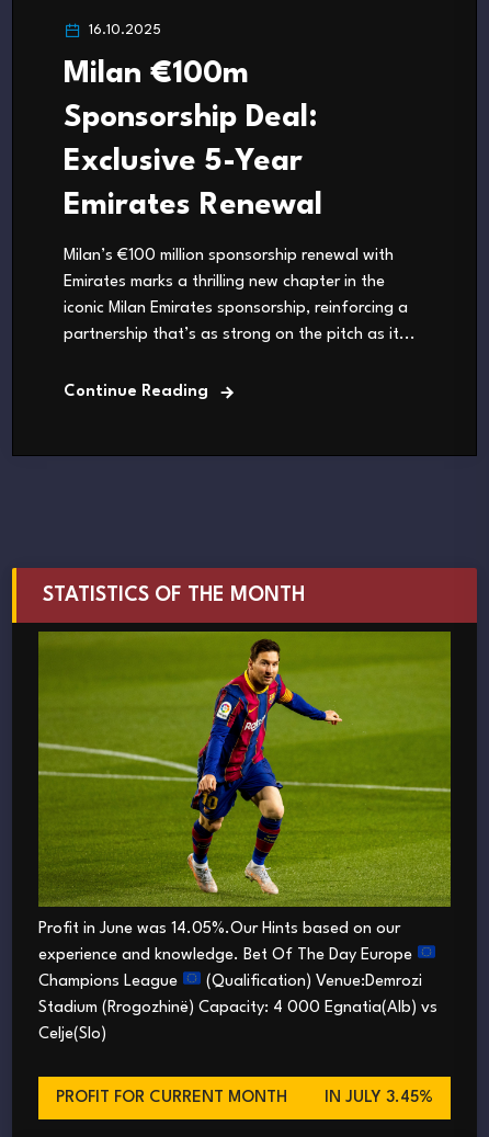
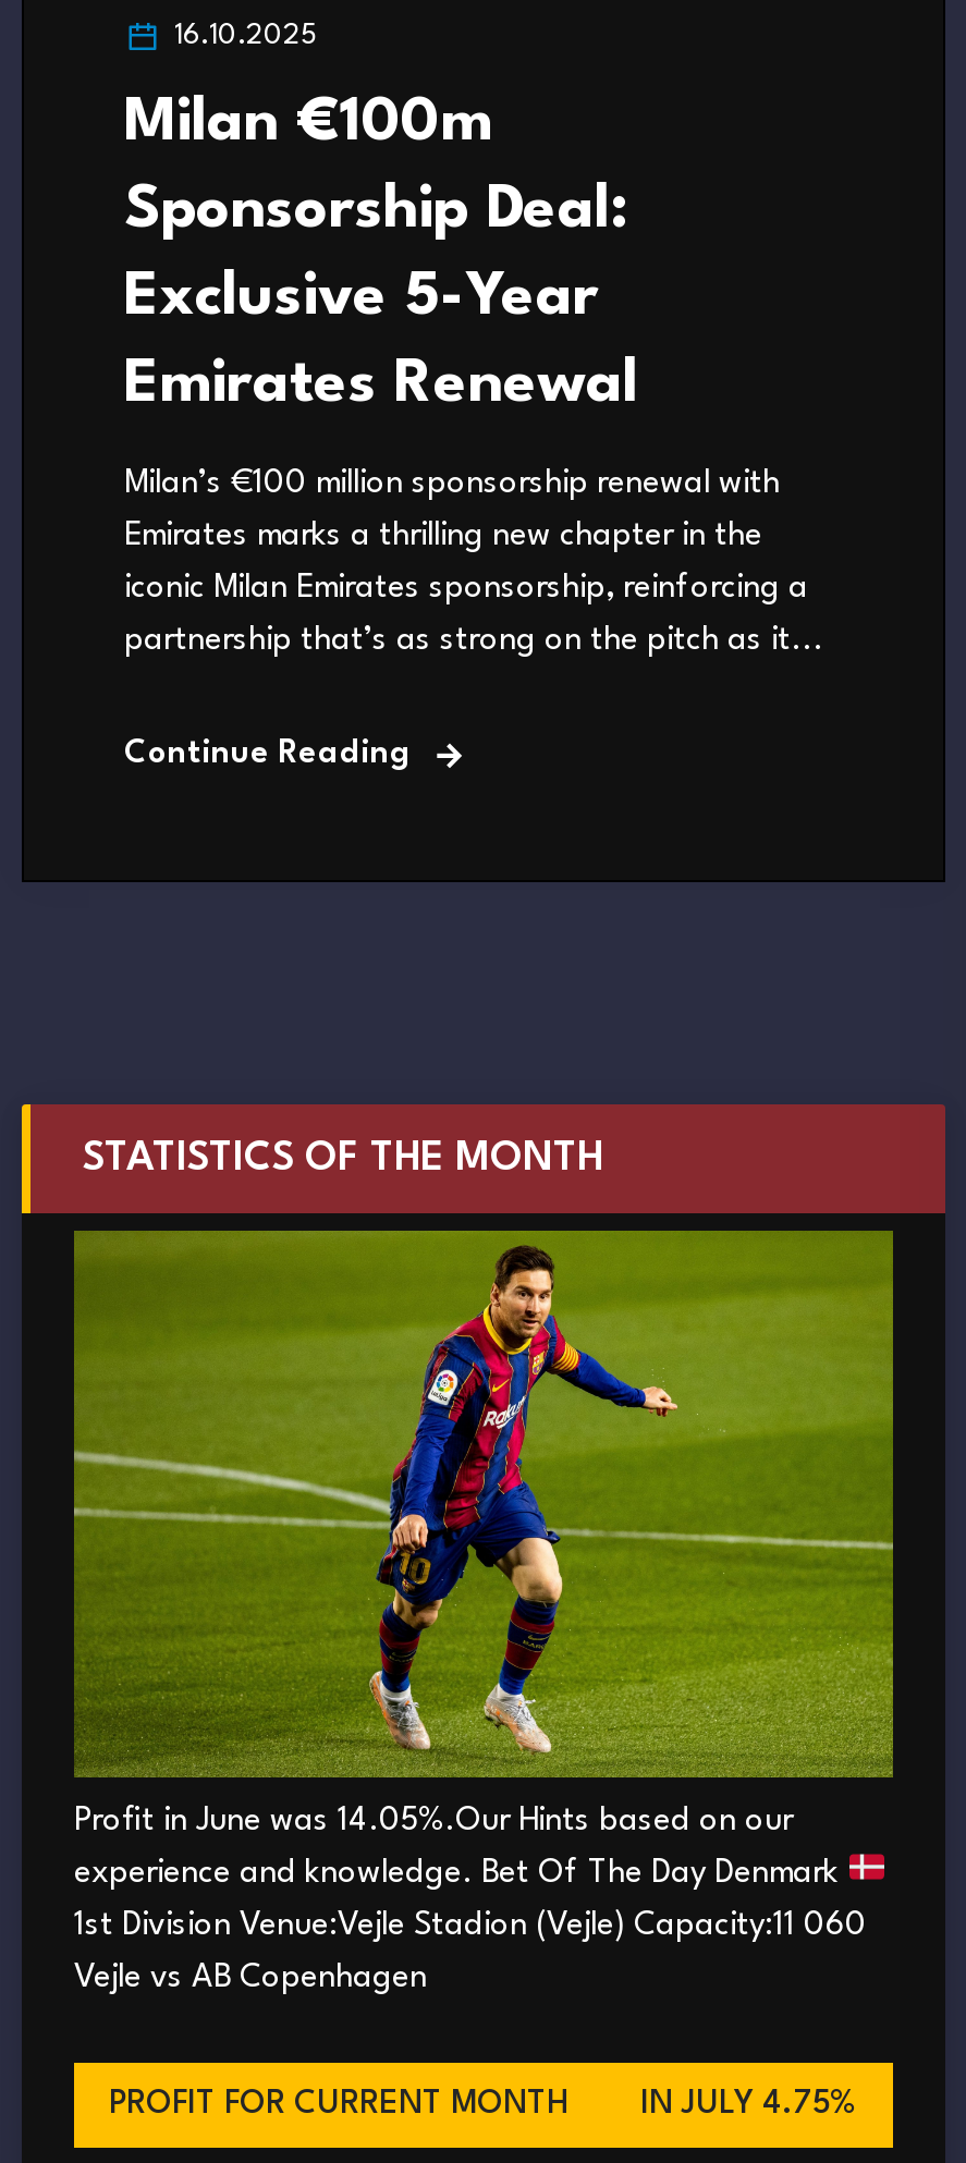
[38,947,437,1043] experience and knowledge. Bet Of The Day Europe | Champions League | (Qualification) Venue:Demrozi | Stadium (Rrogozhinë) Capacity: 4 000 Egnatia(Alb) vs | Celje(Slo) -> [74,1858,867,1995] experience and knowledge. Bet Of The Day Denmark | 1st Division Venue:Vejle Stadion (Vejle) Capacity:11 060 | Vejle vs AB Copenhagen
[325,1090,433,1106] IN JULY 3.45% -> [640,2089,858,2121] IN JULY 4.75%

